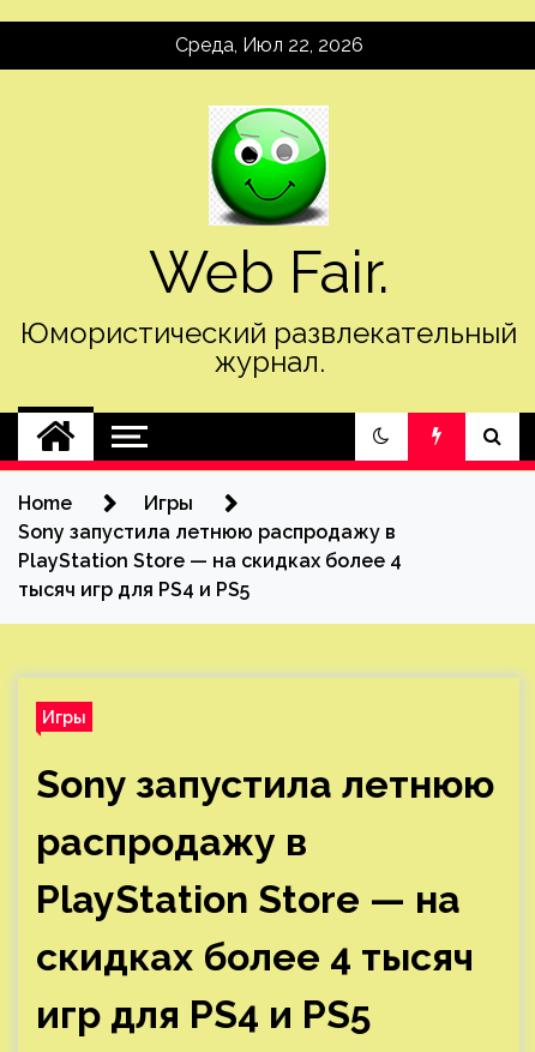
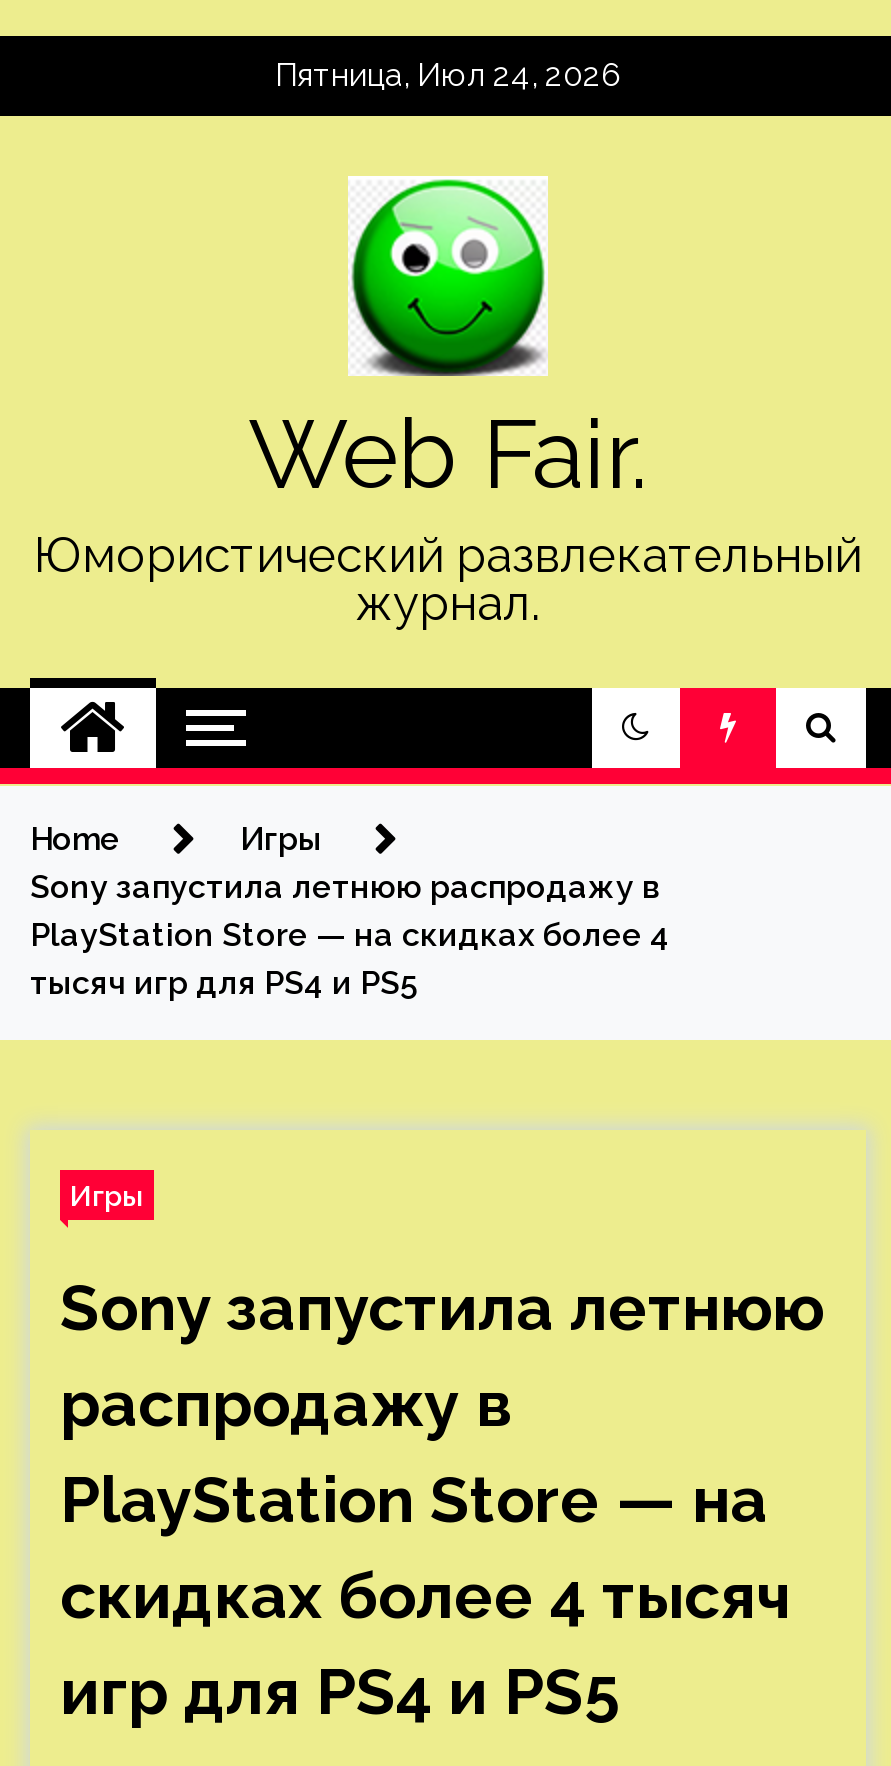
[175,34,363,56] Среда, Июл 22, 2026 -> [275,56,621,94] Пятница, Июл 24, 2026

